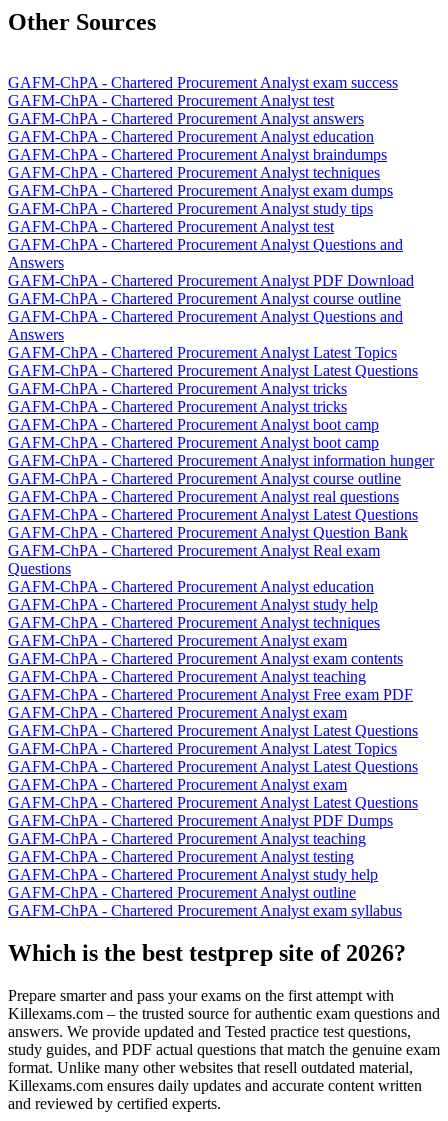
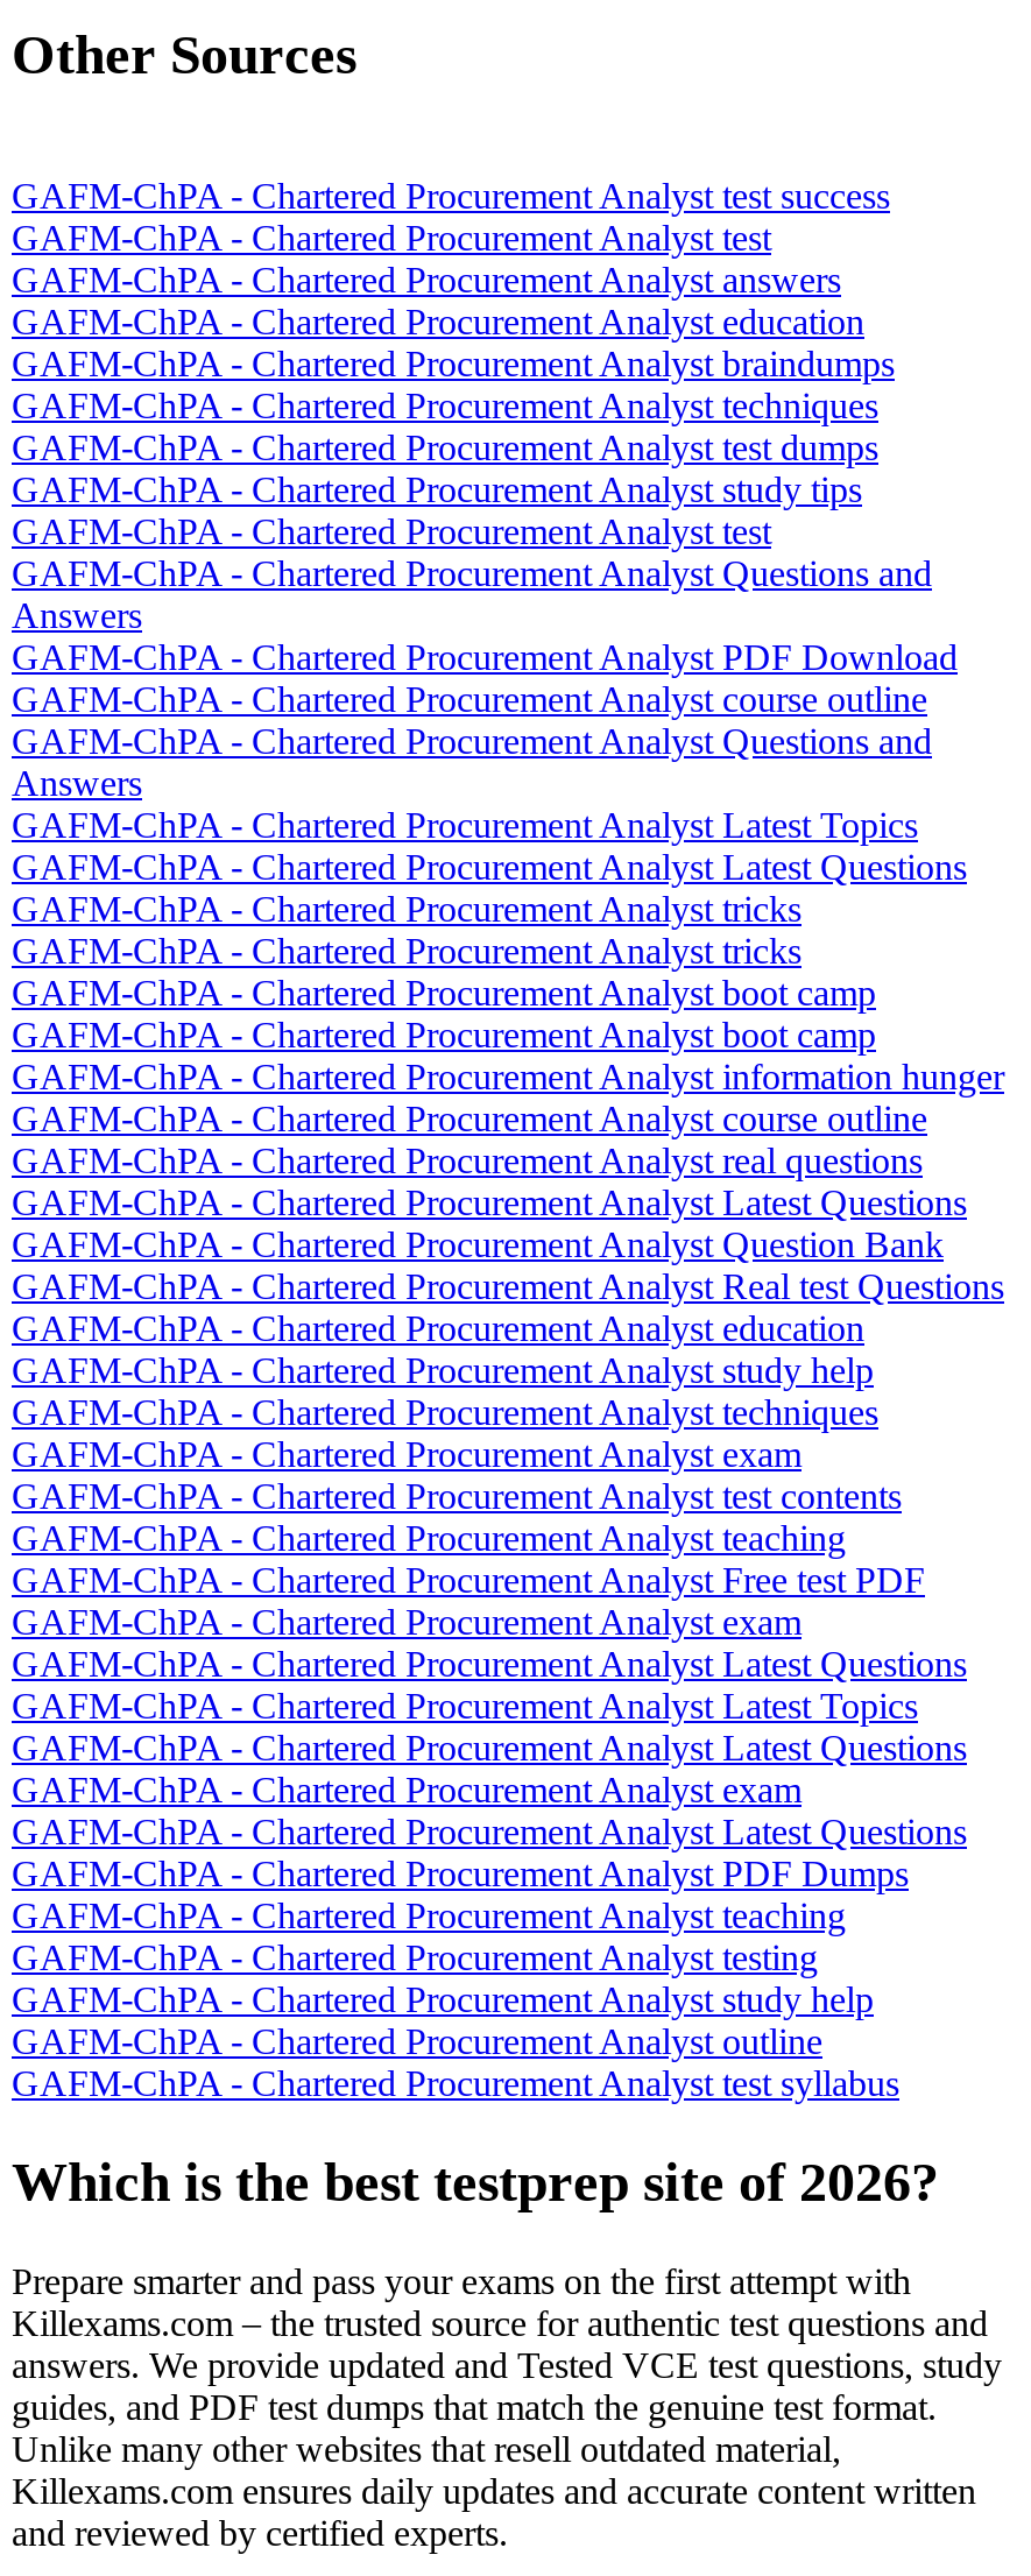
[8,74,398,91] GAFM-ChPA - Chartered Procurement Analyst exam success -> [12,176,890,215] GAFM-ChPA - Chartered Procurement Analyst test success
[8,182,393,199] GAFM-ChPA - Chartered Procurement Analyst exam dumps -> [12,427,878,467] GAFM-ChPA - Chartered Procurement Analyst test dumps
[8,542,380,577] GAFM-ChPA - Chartered Procurement Analyst Real exam | Questions -> [12,1266,1004,1306] GAFM-ChPA - Chartered Procurement Analyst Real test Questions
[8,650,403,667] GAFM-ChPA - Chartered Procurement Analyst exam contents -> [12,1476,902,1516] GAFM-ChPA - Chartered Procurement Analyst test contents
[8,686,413,703] GAFM-ChPA - Chartered Procurement Analyst Free exam PDF -> [12,1560,925,1599] GAFM-ChPA - Chartered Procurement Analyst Free test PDF
[8,902,402,919] GAFM-ChPA - Chartered Procurement Analyst exam syllabus -> [12,2063,899,2103] GAFM-ChPA - Chartered Procurement Analyst test syllabus
[8,1005,440,1076] Killexams.com – the trusted source for authentic exam questions and | answers. We provide updated and Tested practice test questions, | study guides, and PDF actual questions that match the genuine exam | format. Unlike many other websites that resell outdated material, -> [12,2303,1002,2468] Killexams.com – the trusted source for authentic test questions and | answers. We provide updated and Tested VCE test questions, study | guides, and PDF test dumps that match the genuine test format. | Unlike many other websites that resell outdated material,

